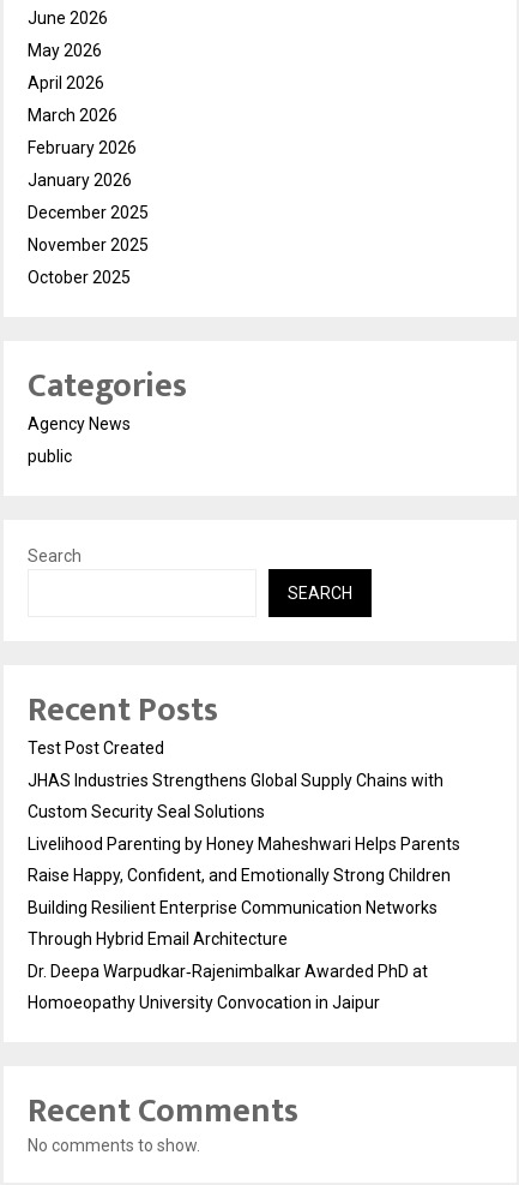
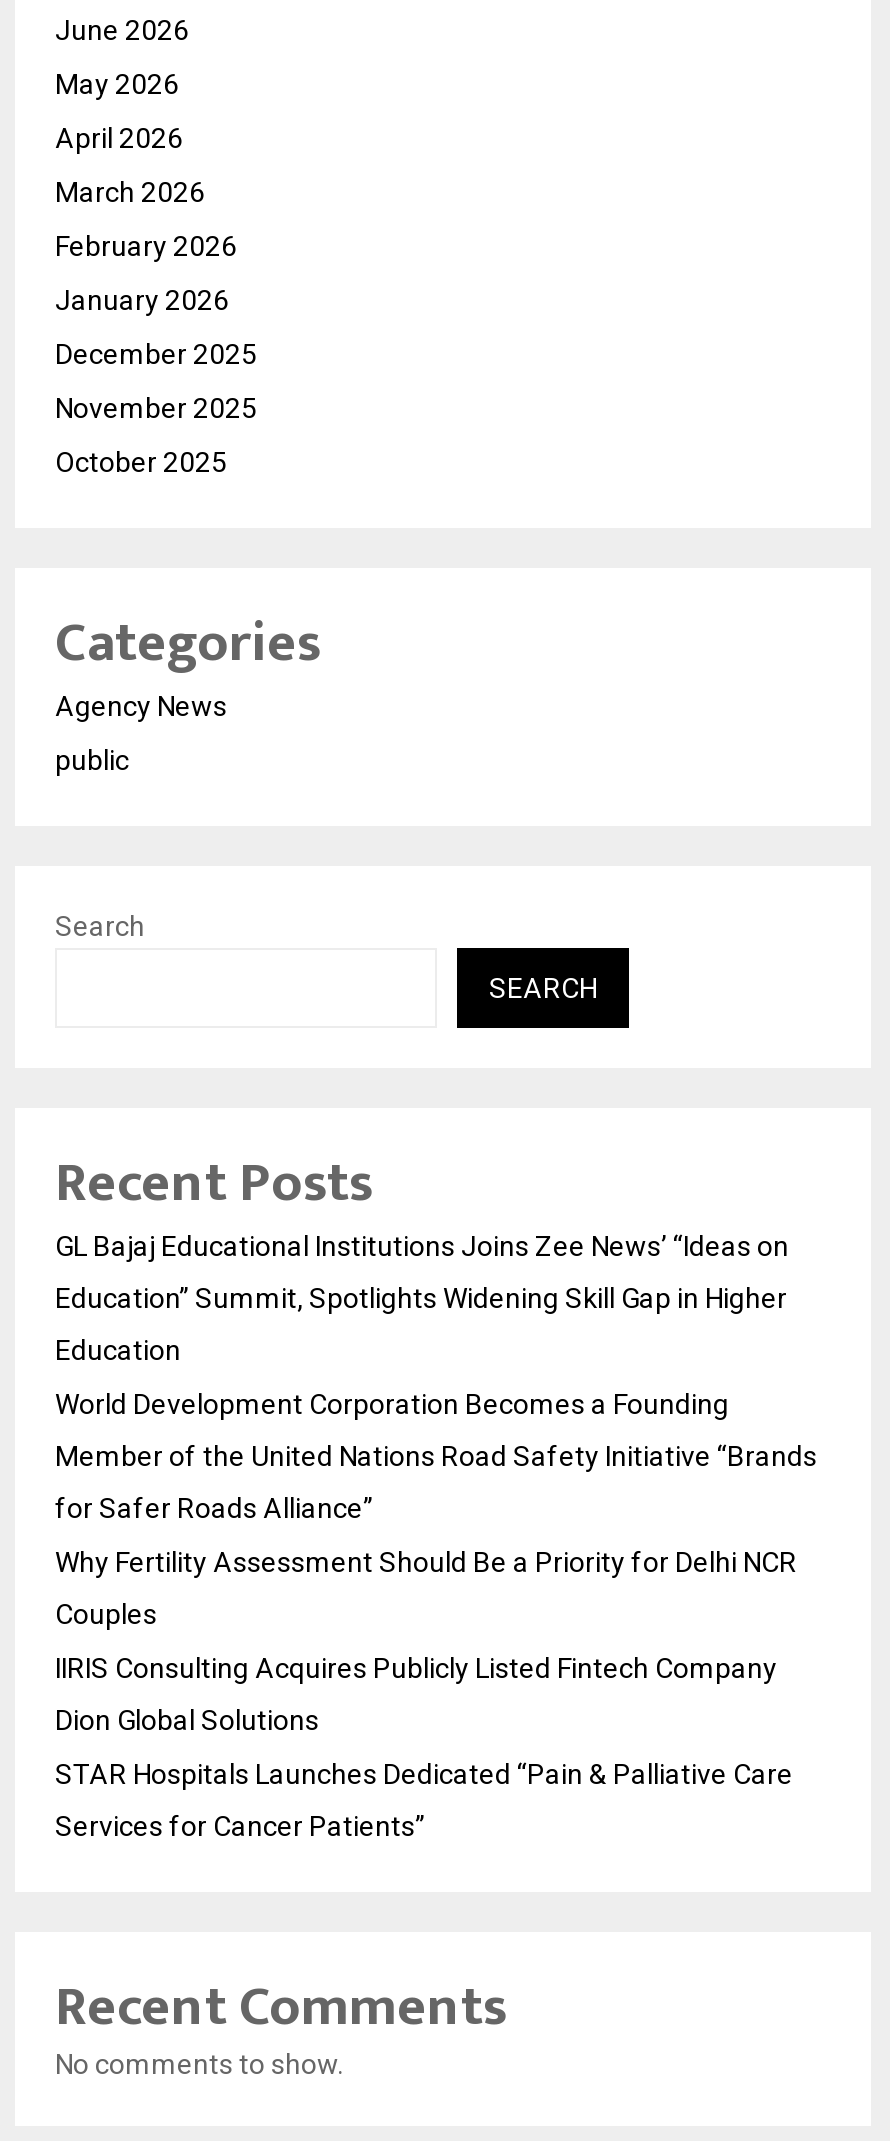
[28,739,460,1013] Test Post Created | JHAS Industries Strengthens Global Supply Chains with | Custom Security Seal Solutions | Livelihood Parenting by Honey Maheshwari Helps Parents | Raise Happy, Confident, and Emotionally Strong Children | Building Resilient Enterprise Communication Networks | Through Hybrid Email Architecture | Dr. Deepa Warpudkar‑Rajenimbalkar Awarded PhD at | Homoeopathy University Convocation in Jaipur -> [55,1231,817,1843] GL Bajaj Educational Institutions Joins Zee News’ “Ideas on | Education” Summit, Spotlights Widening Skill Gap in Higher | Education | World Development Corporation Becomes a Founding | Member of the United Nations Road Safety Initiative “Brands | for Safer Roads Alliance” | Why Fertility Assessment Should Be a Priority for Delhi NCR | Couples | IIRIS Consulting Acquires Publicly Listed Fintech Company | Dion Global Solutions | STAR Hospitals Launches Dedicated “Pain & Palliative Care | Services for Cancer Patients”

